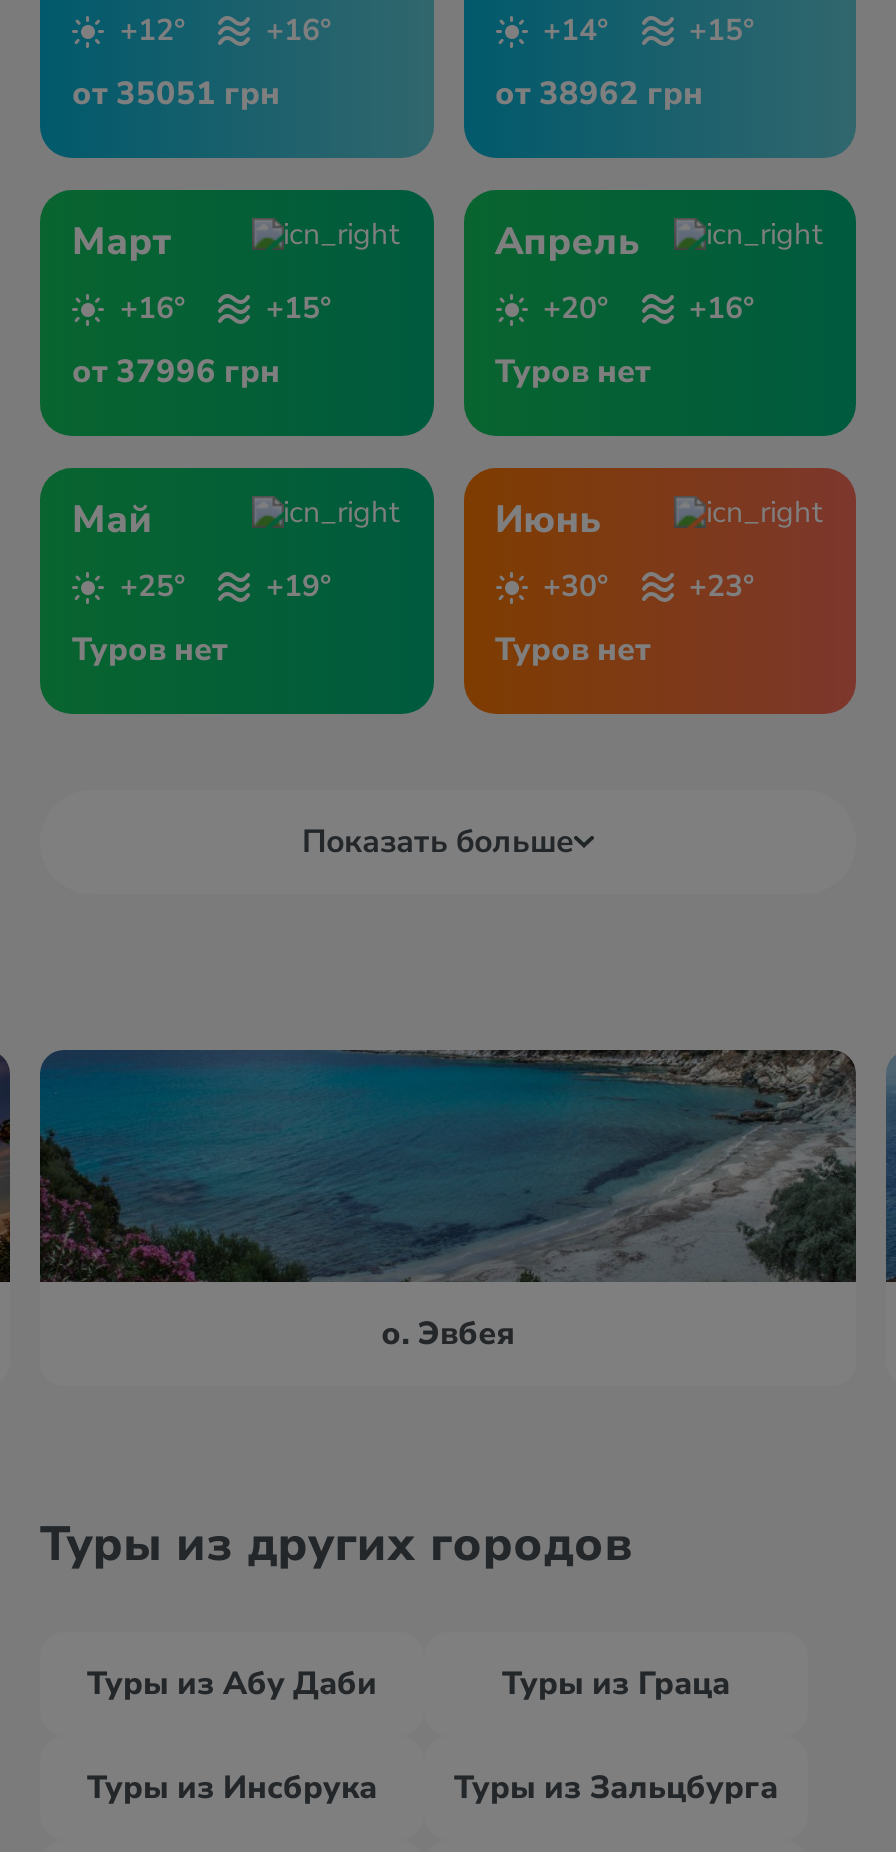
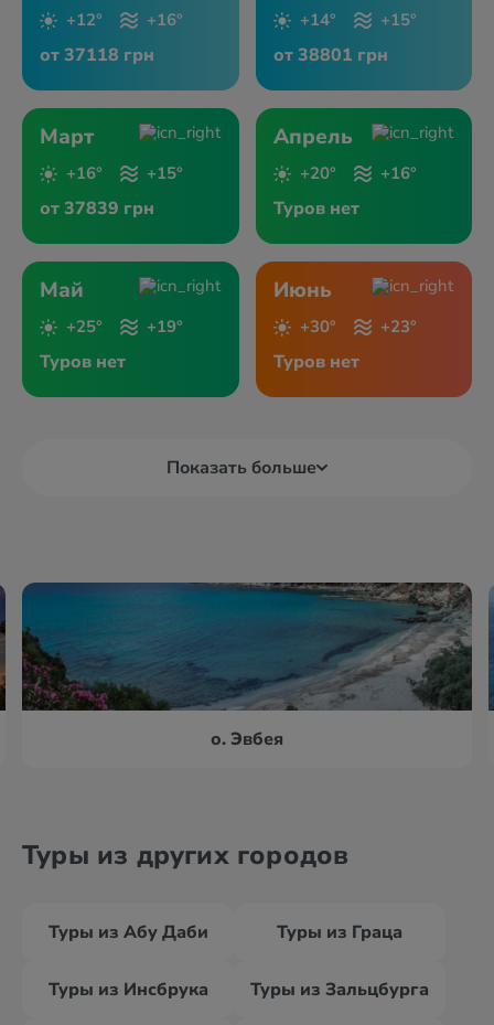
[72,72,280,116] от 35051 грн -> [40,43,154,67] от 37118 грн
[495,72,703,116] от 38962 грн -> [273,43,388,67] от 38801 грн
[72,350,280,394] от 37996 грн -> [40,196,154,221] от 37839 грн

